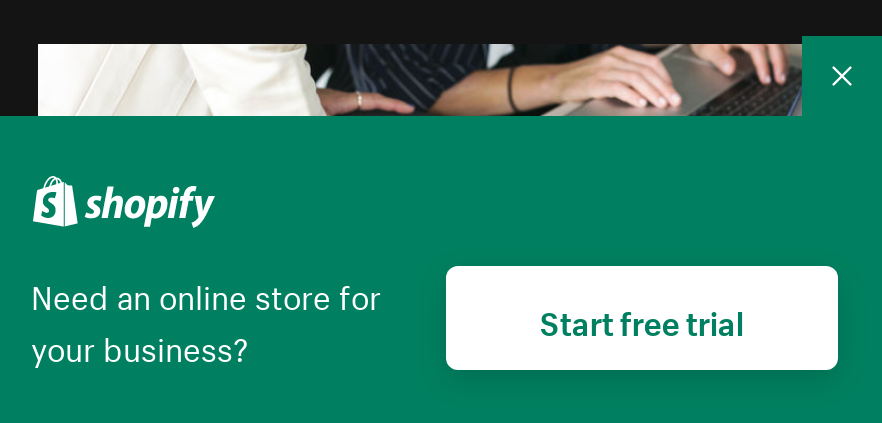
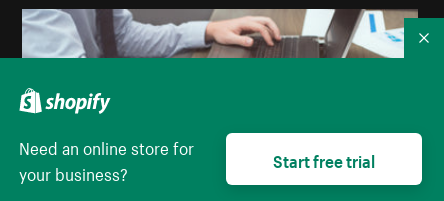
[38,18,830,118] [image] -> [21,8,419,59] [image]

